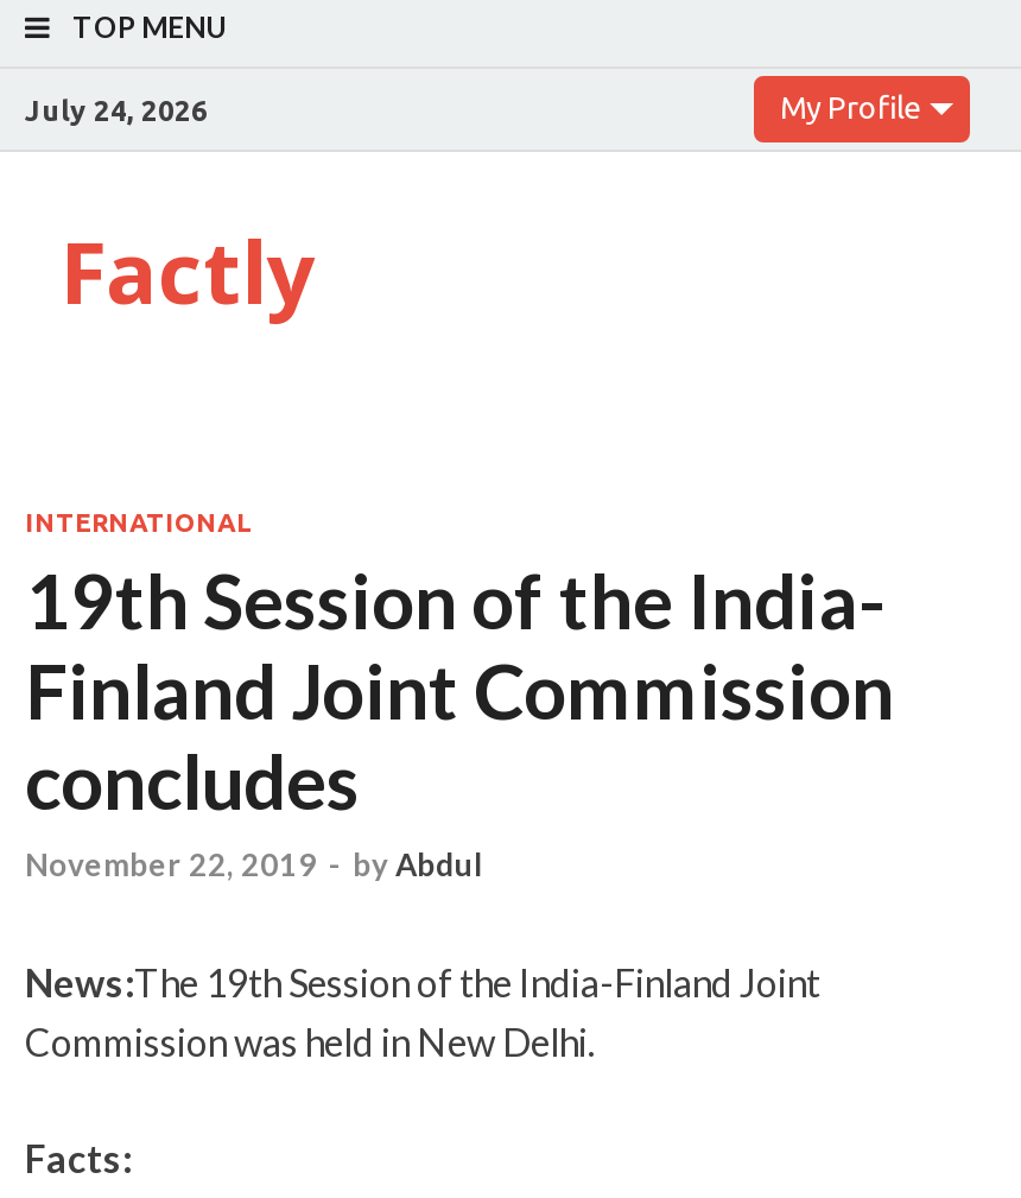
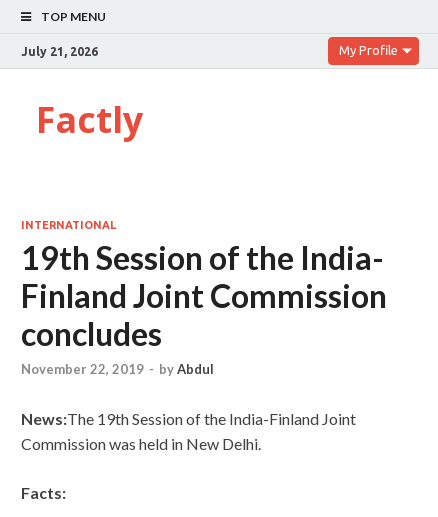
[25,94,208,125] July 24, 2026 -> [21,44,98,57] July 21, 2026

